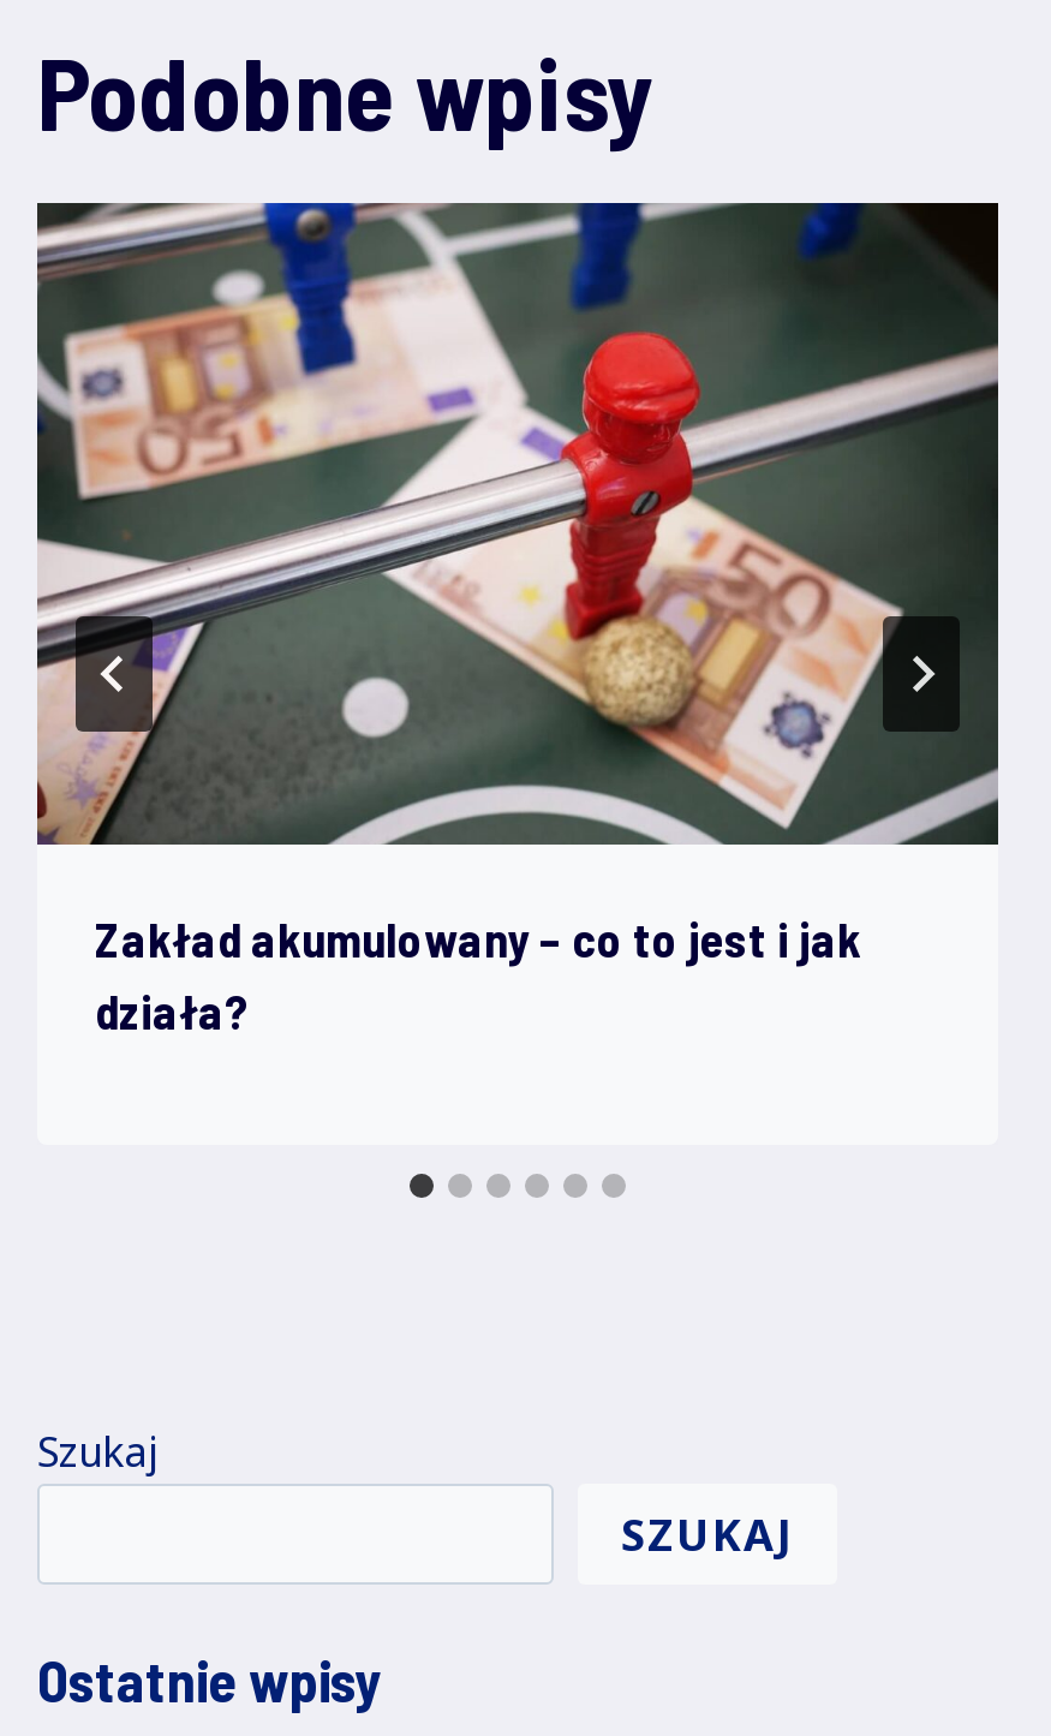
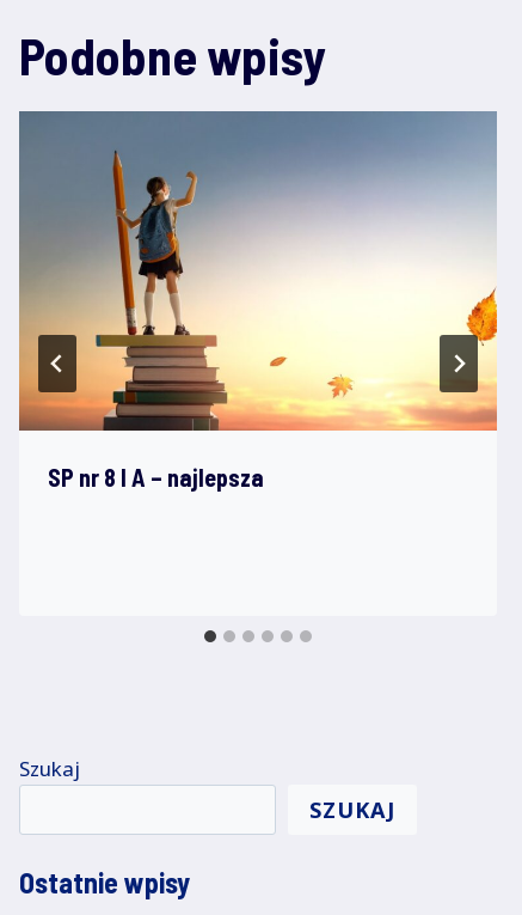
[35,201,1001,1039] [image] | Zakład akumulowany – co to jest i jak | działa? -> [19,110,498,492] [image] | SP nr 8 I A – najlepsza

